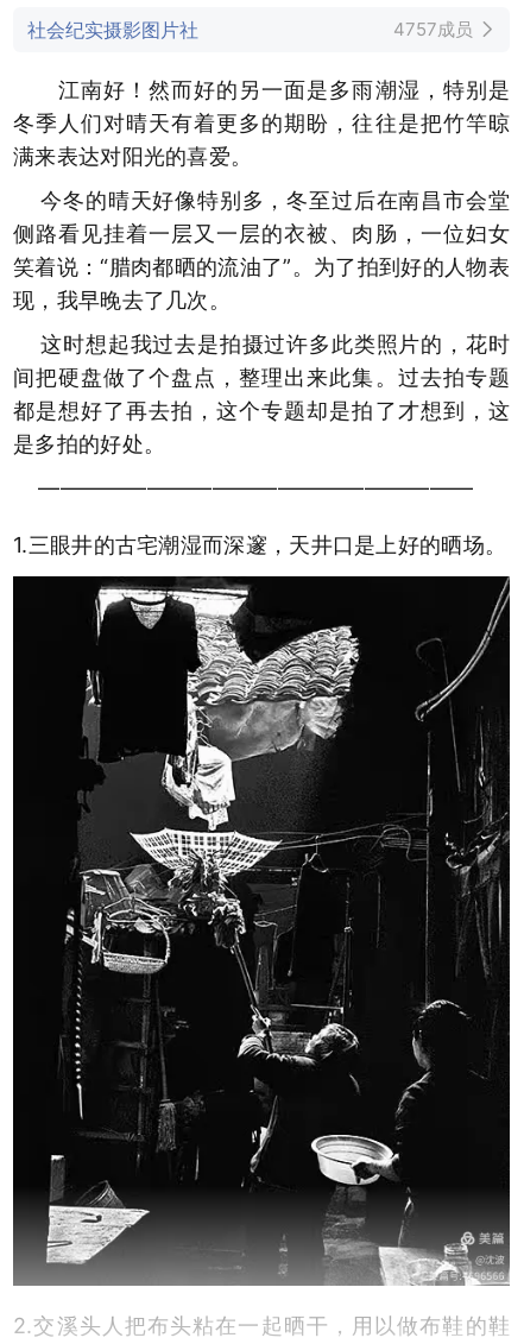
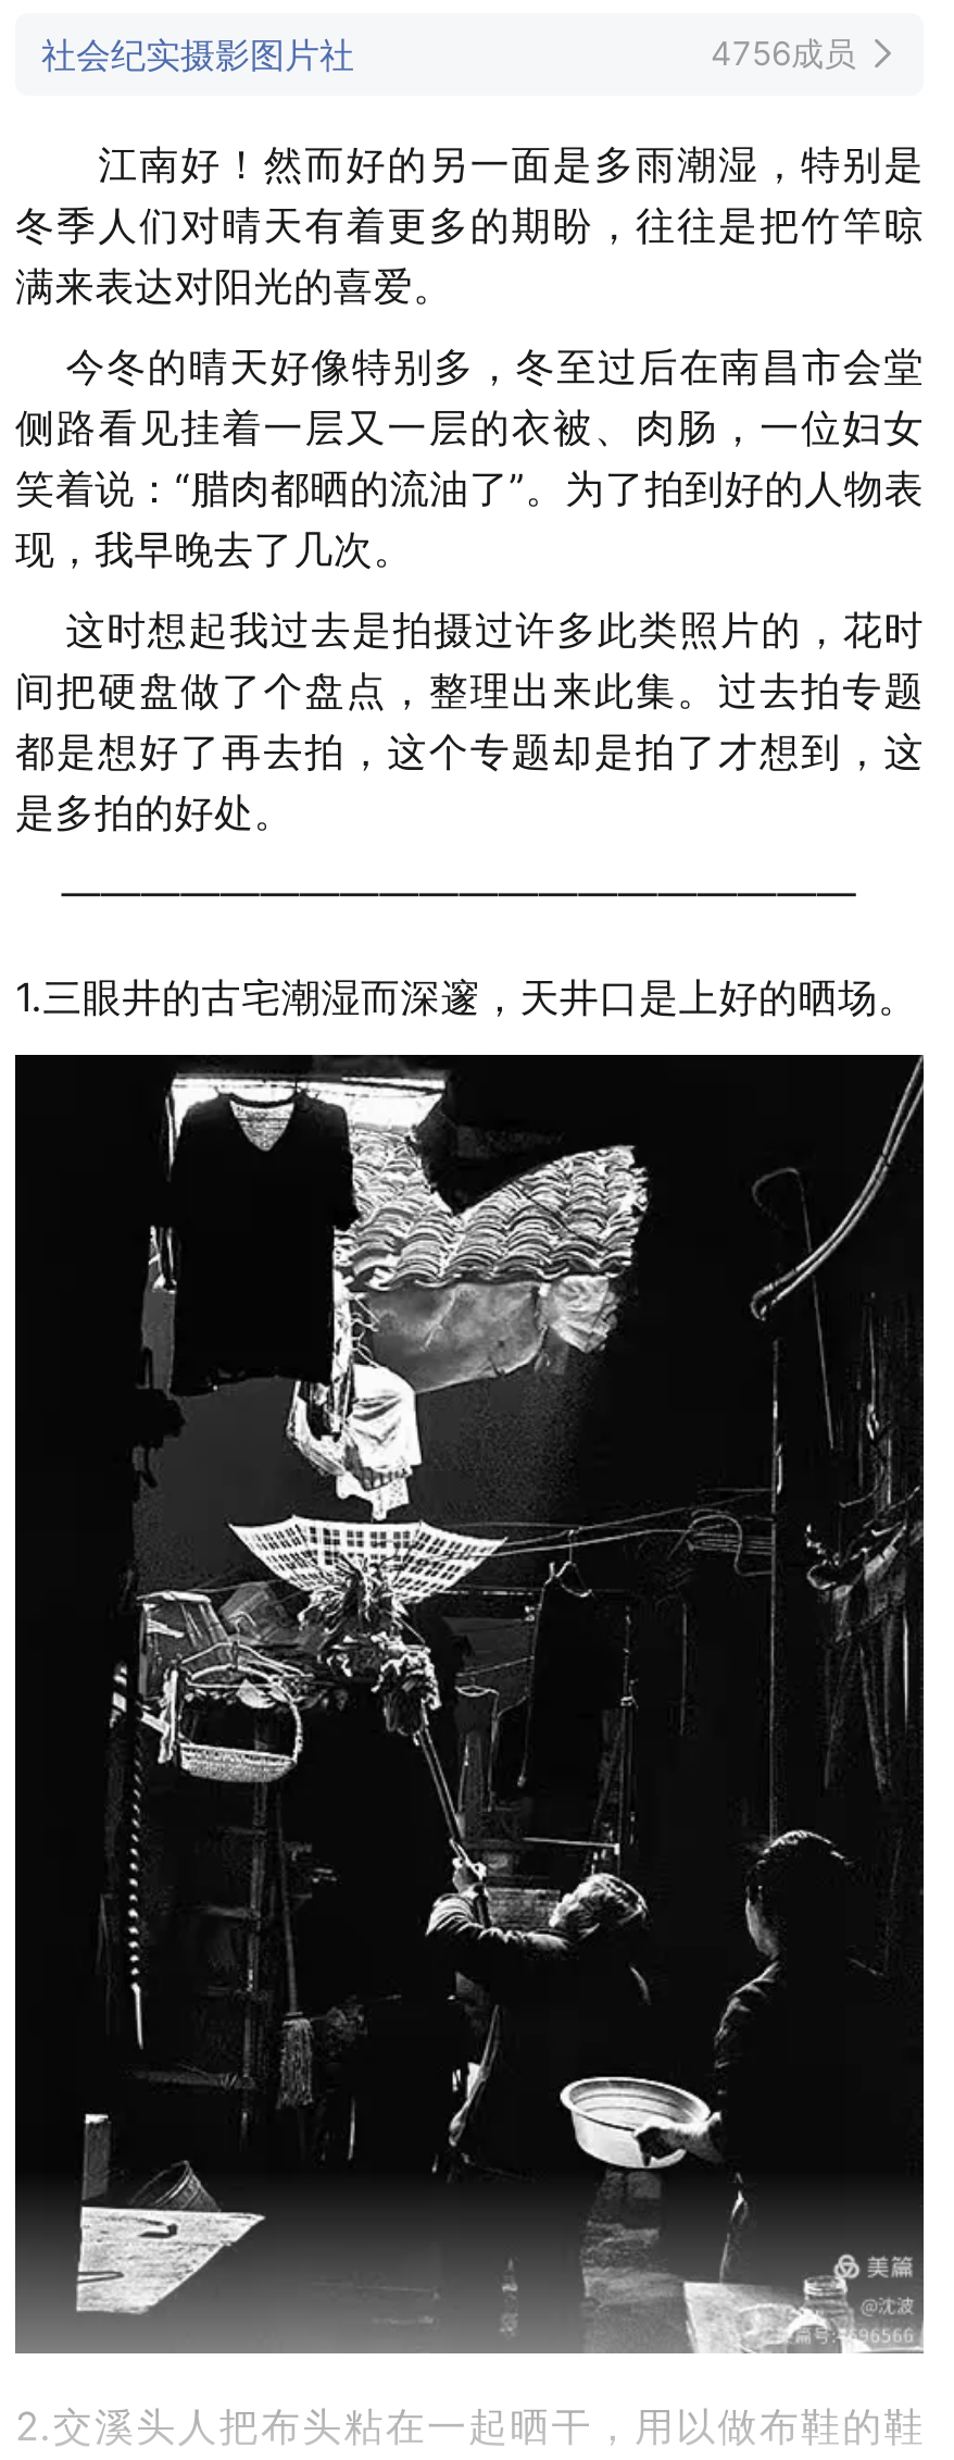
[393,18,473,41] 4757成员 -> [711,33,856,74] 4756成员

